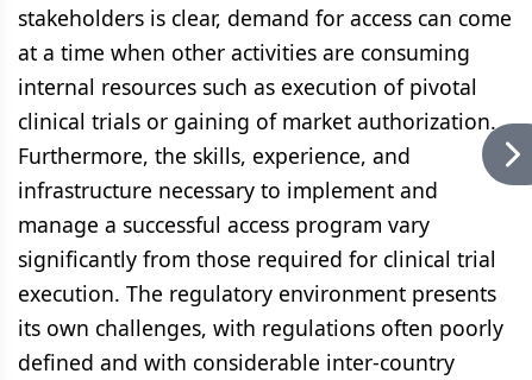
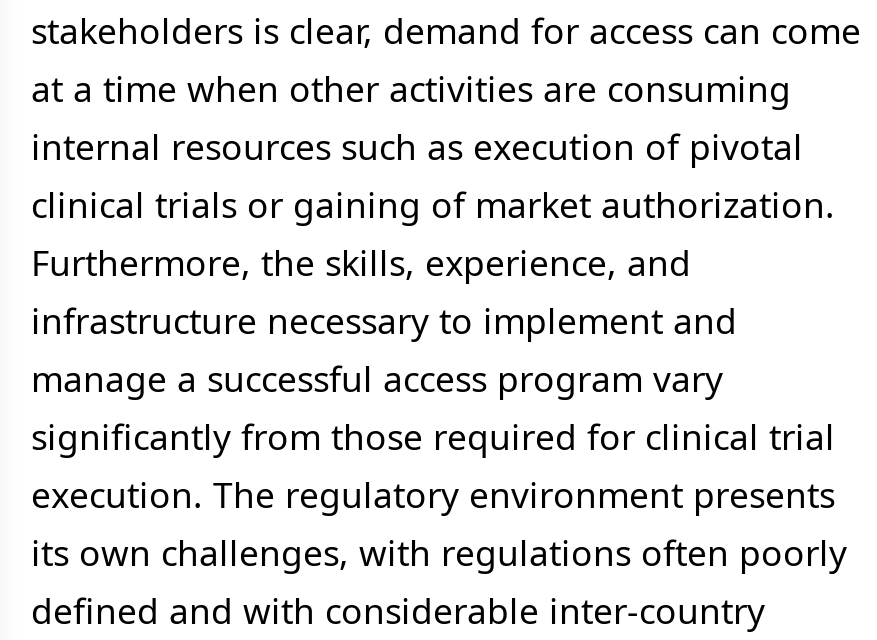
[481,122,528,186] [image] -> none

